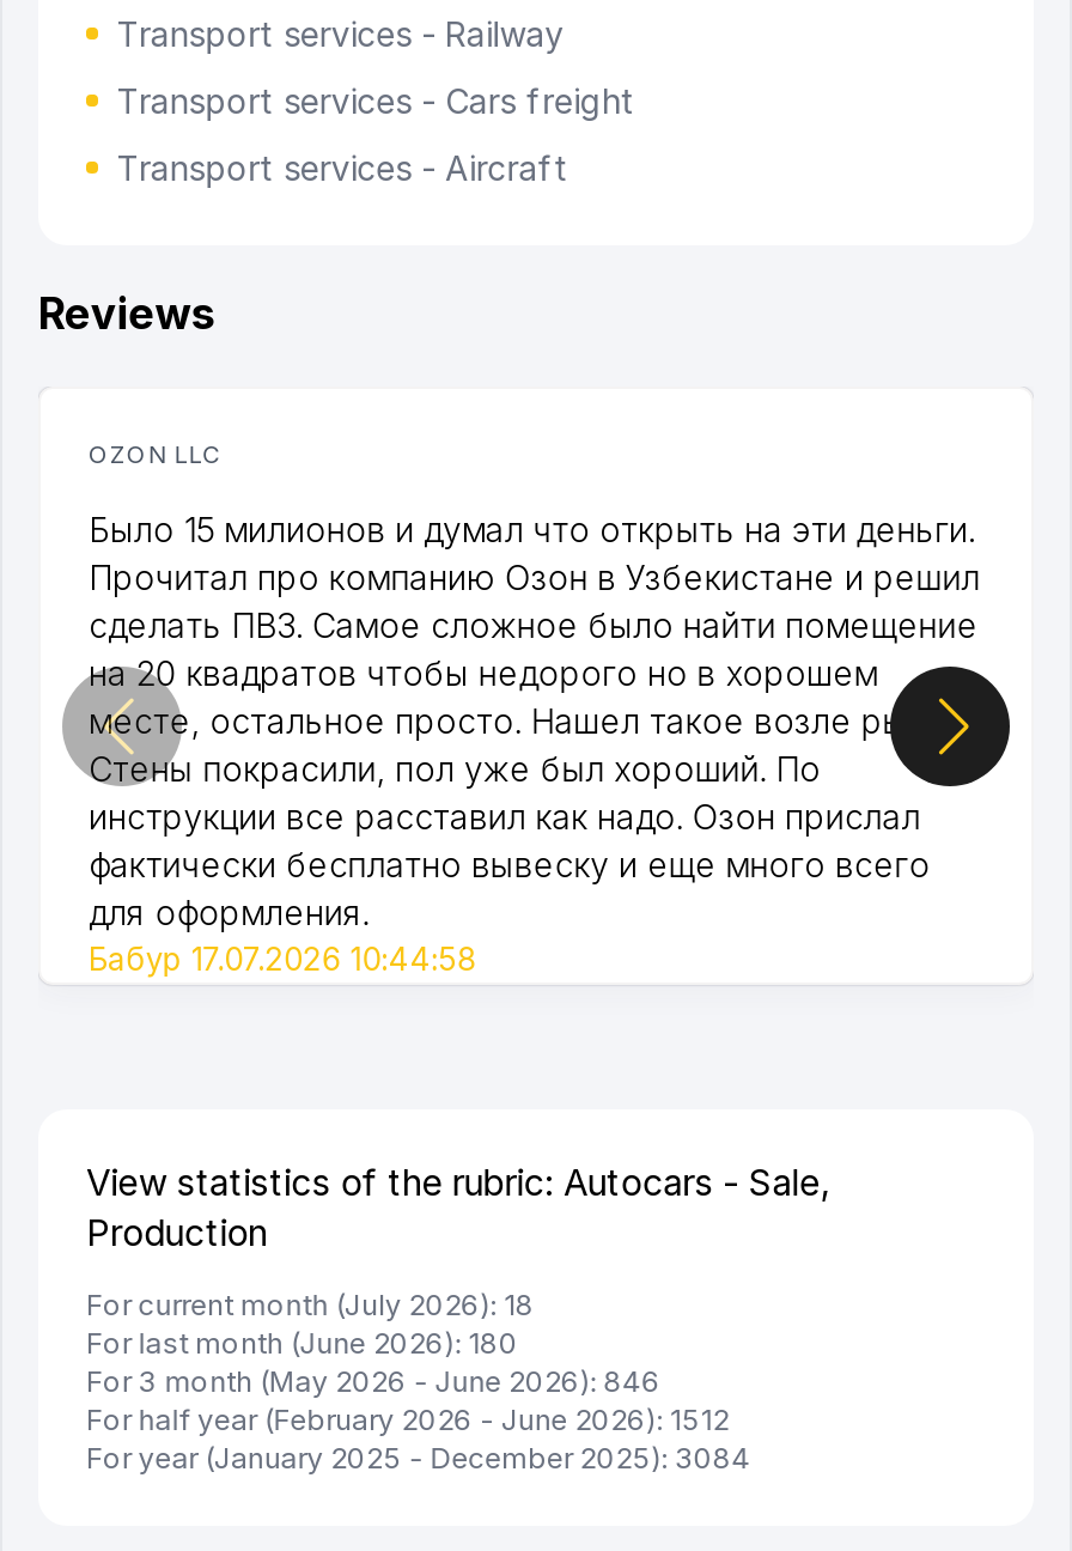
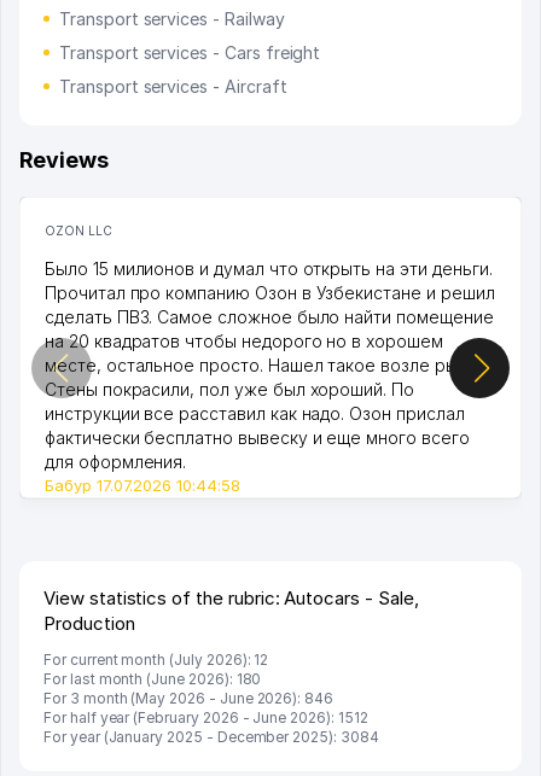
[86,1287,535,1322] For current month (July 2026): 18 -> [43,650,269,669] For current month (July 2026): 12

